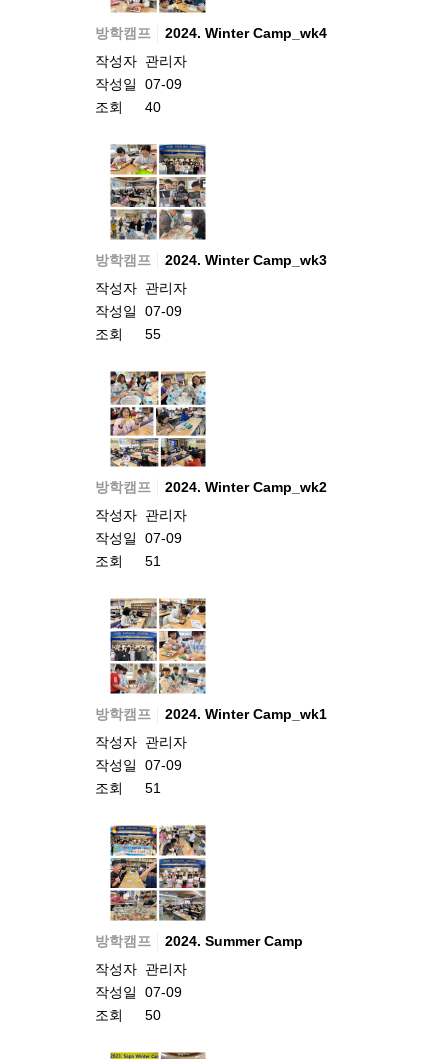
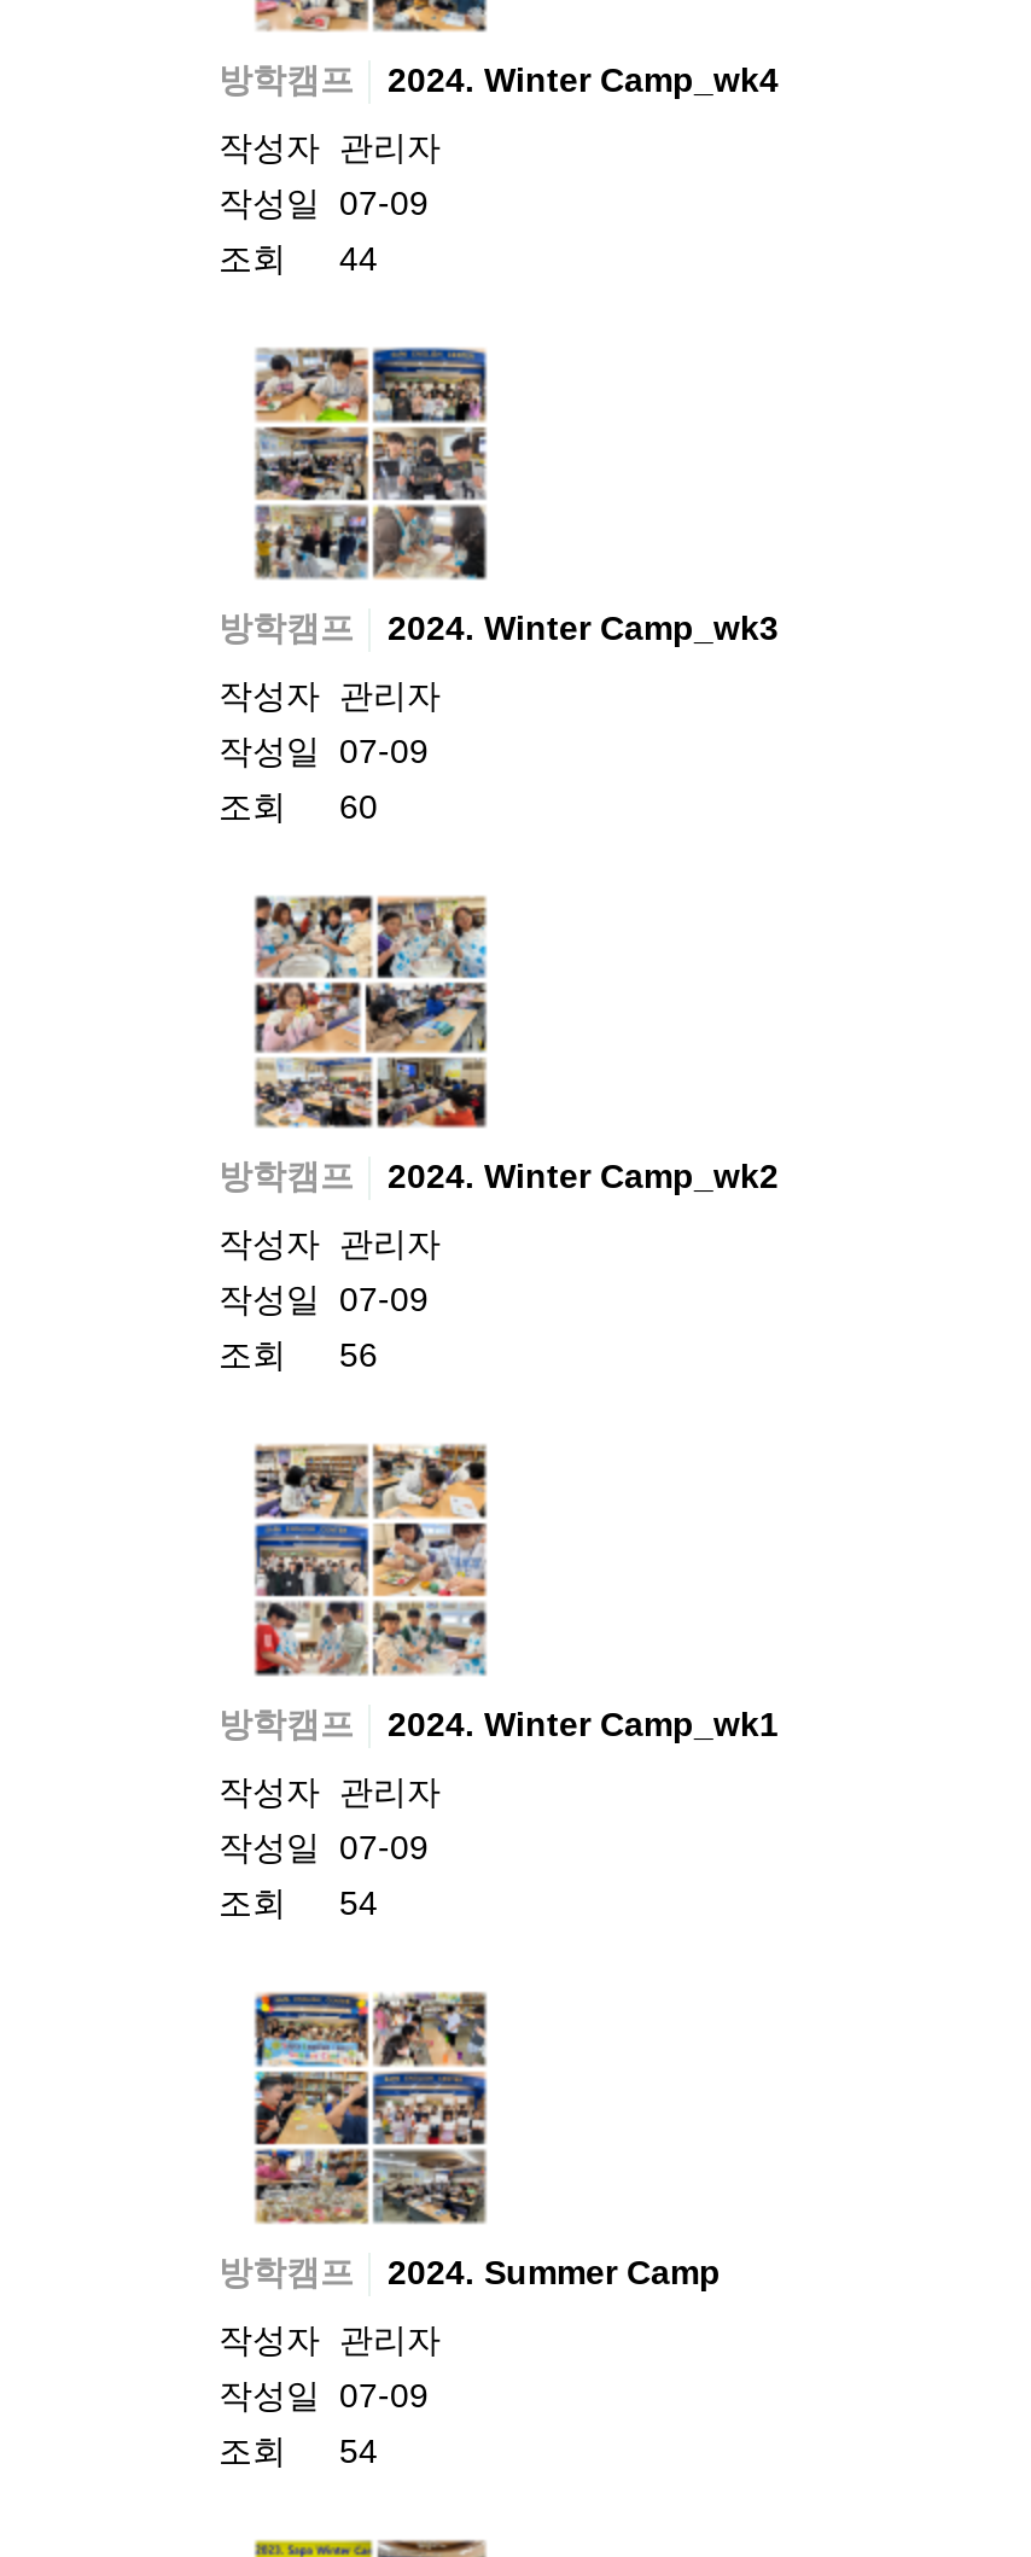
[95,98,161,114] 조회 40 -> [219,238,378,276] 조회 44
[95,325,161,341] 조회 55 -> [219,786,378,825] 조회 60
[95,552,161,568] 조회 51 -> [219,1334,378,1373] 조회 56
[95,779,161,795] 조회 51 -> [219,1882,378,1921] 조회 54
[95,1006,161,1022] 조회 50 -> [219,2430,378,2469] 조회 54

